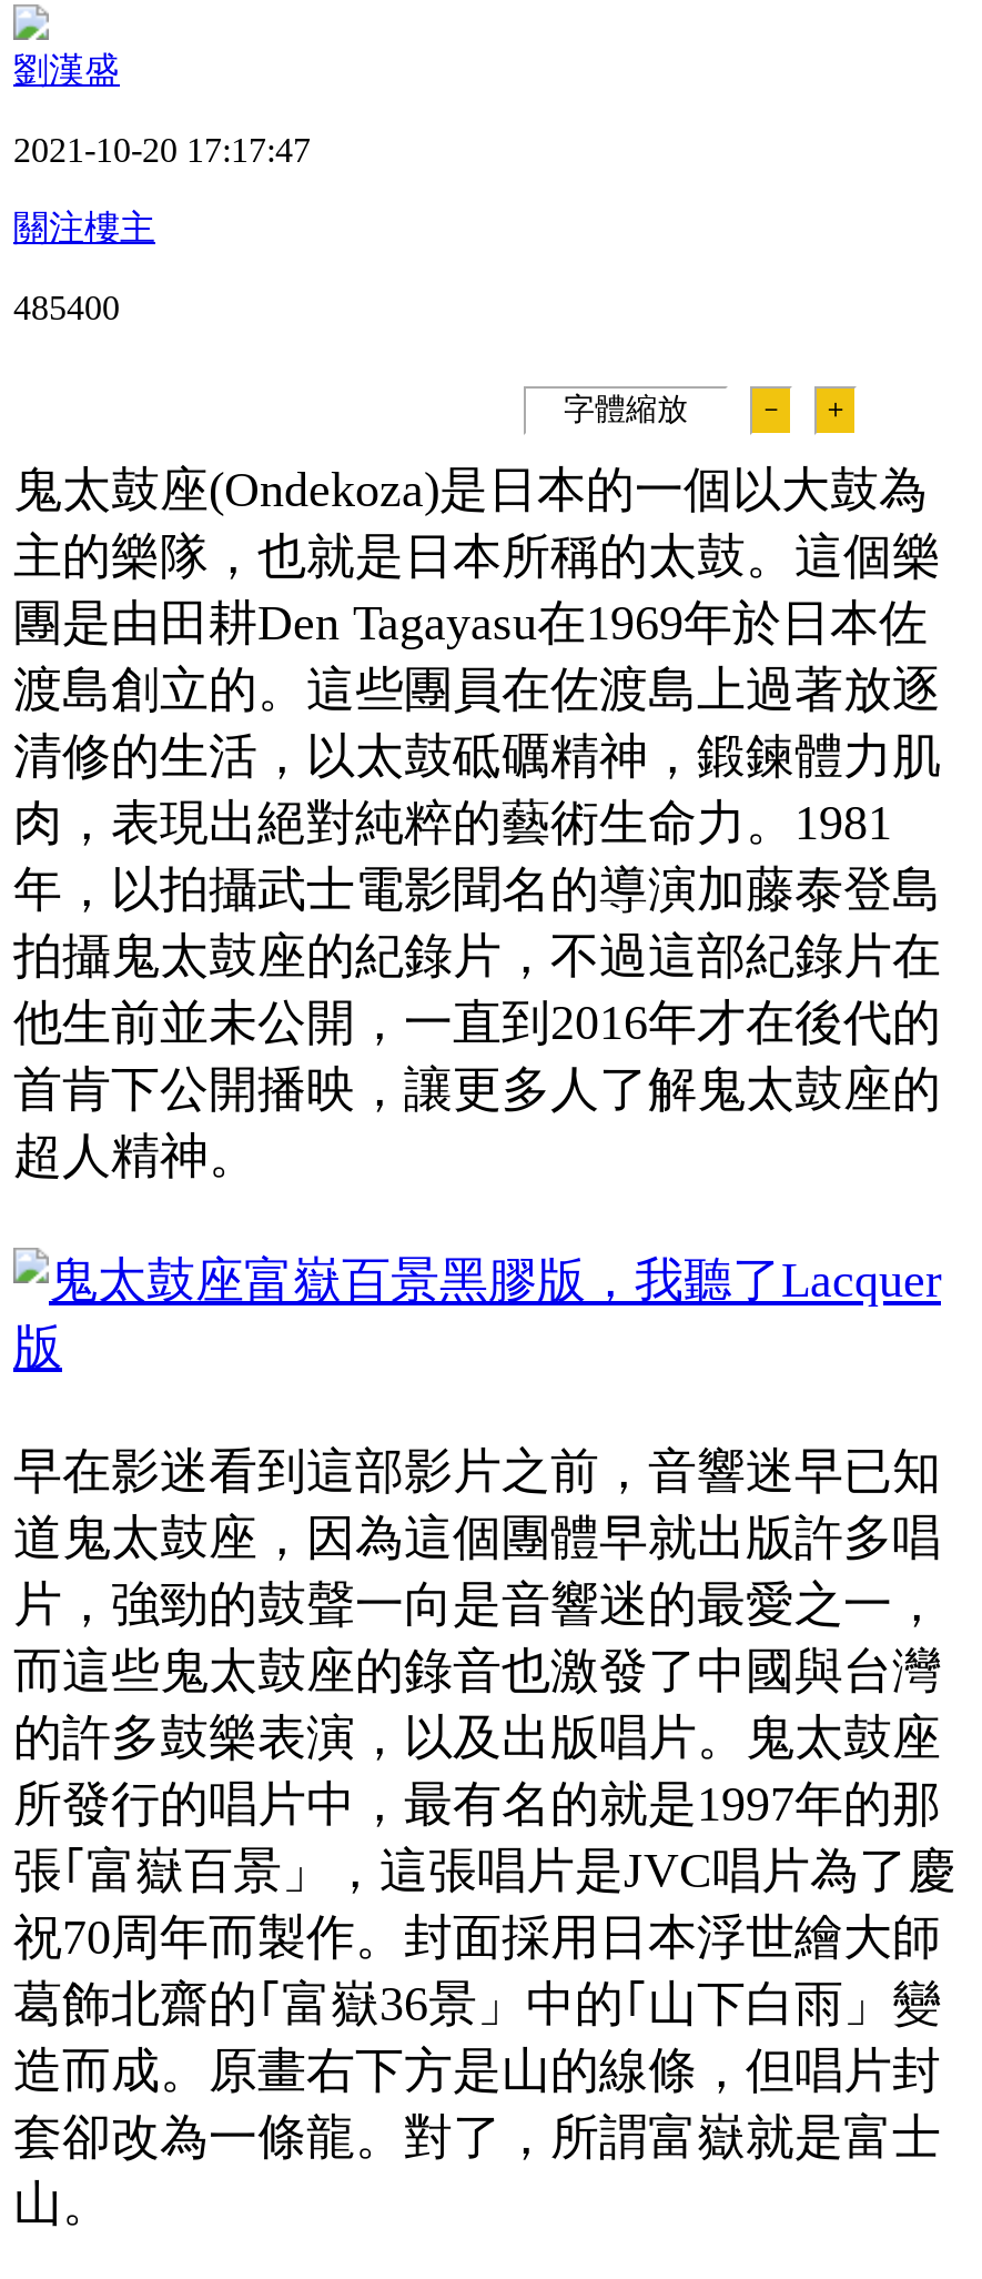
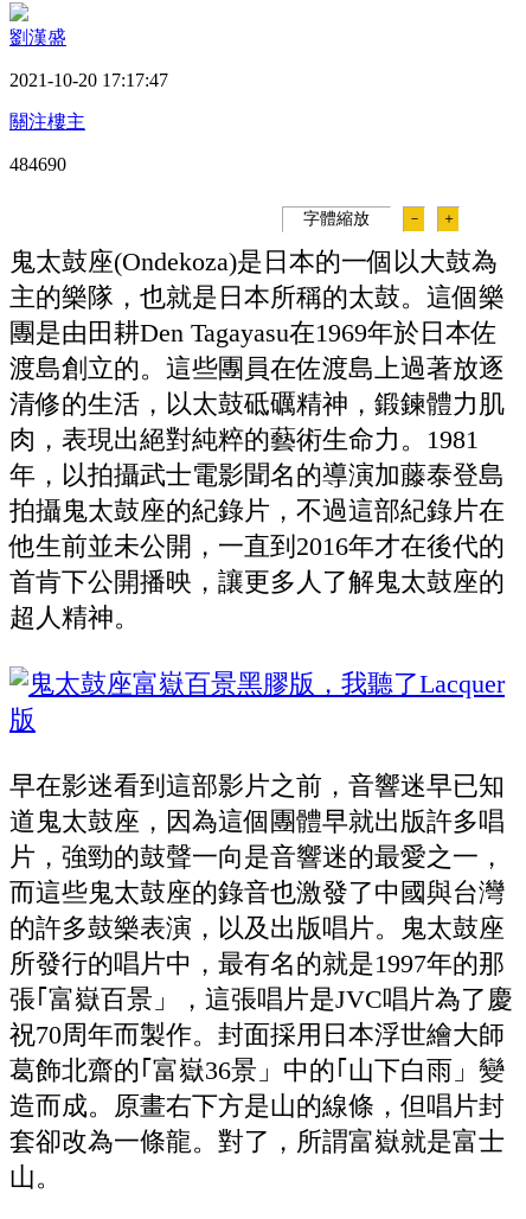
[13,288,120,326] 485400 -> [9,154,66,174] 484690

